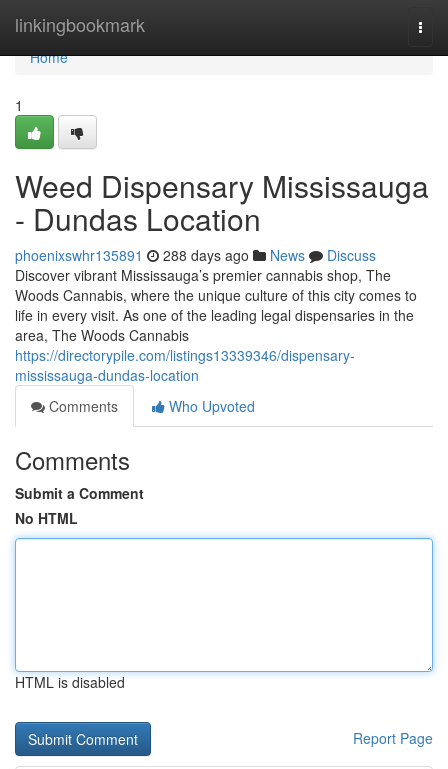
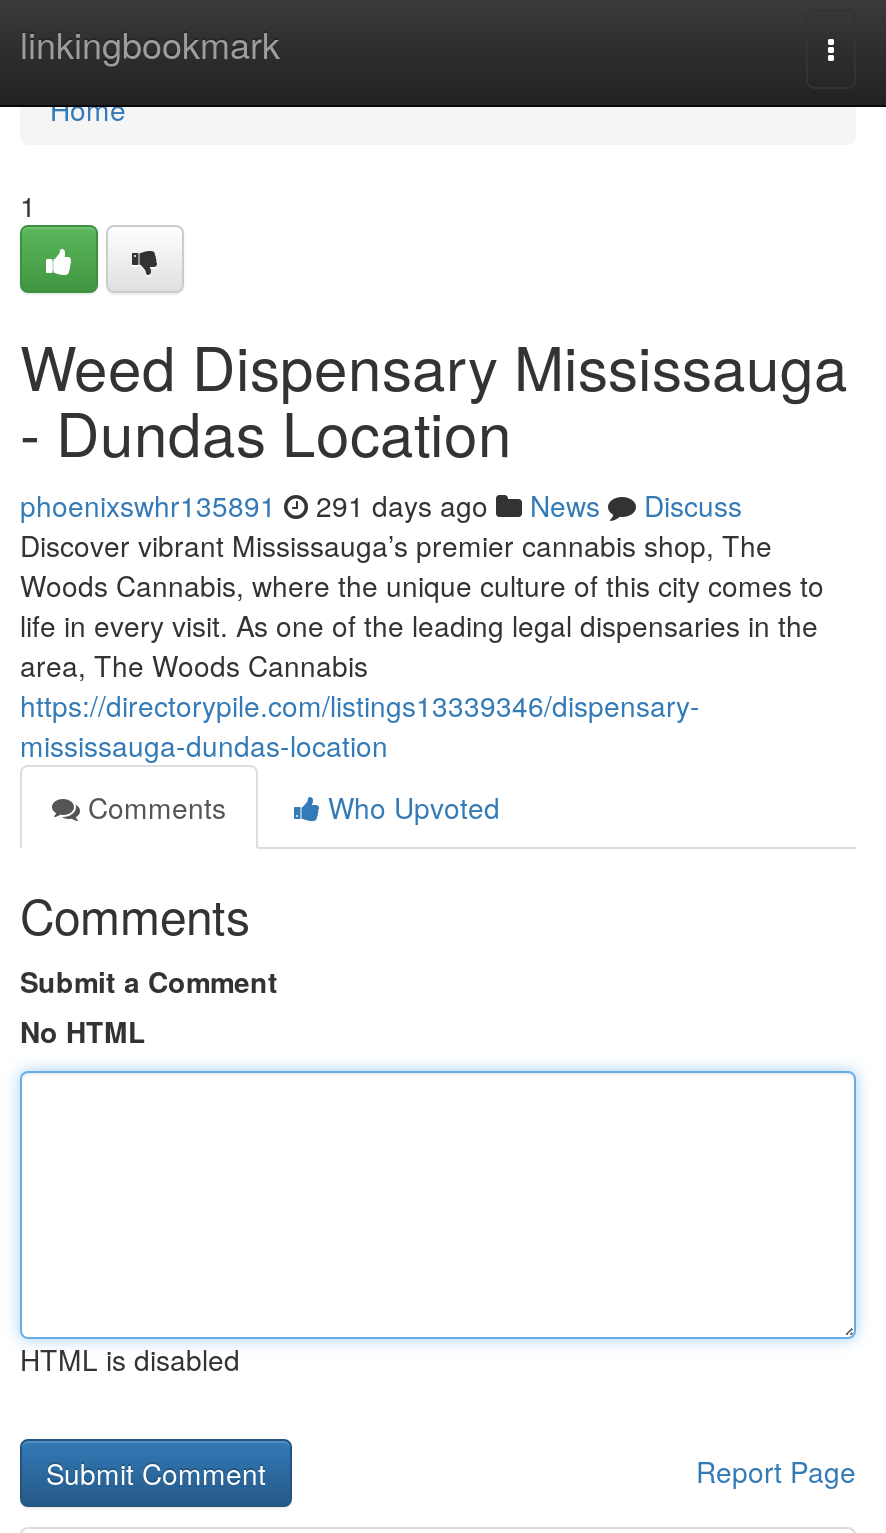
[15,245,376,265] phoenixswhr135891 288 days ago News Discuss -> [20,485,742,525] phoenixswhr135891 291 days ago News Discuss

